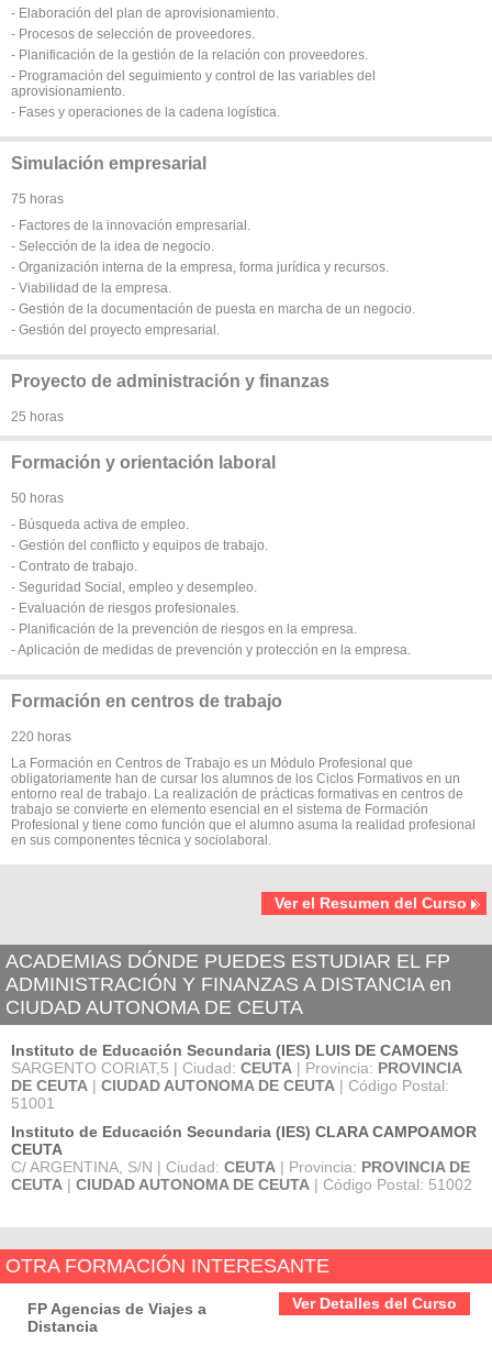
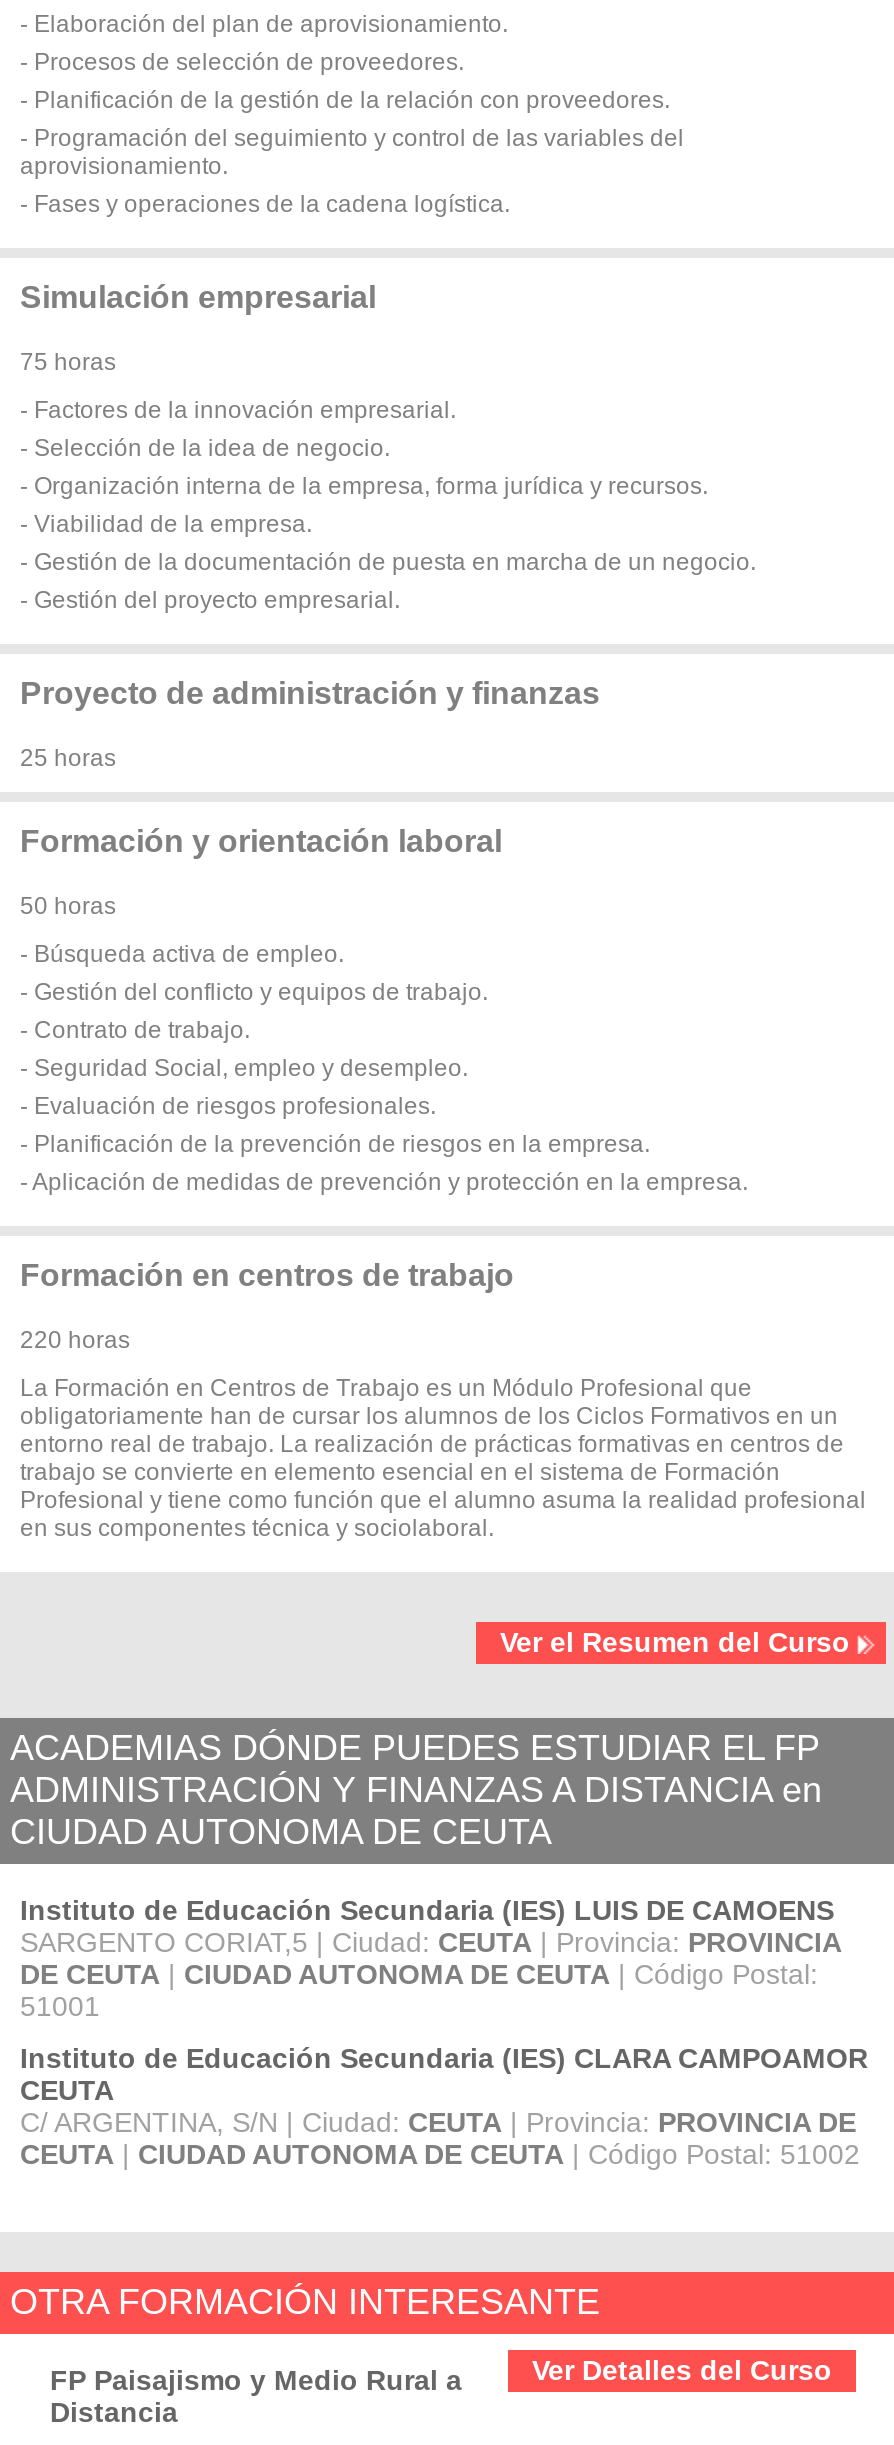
[27,1300,206,1317] FP Agencias de Viajes a -> [50,2364,462,2396] FP Paisajismo y Medio Rural a

